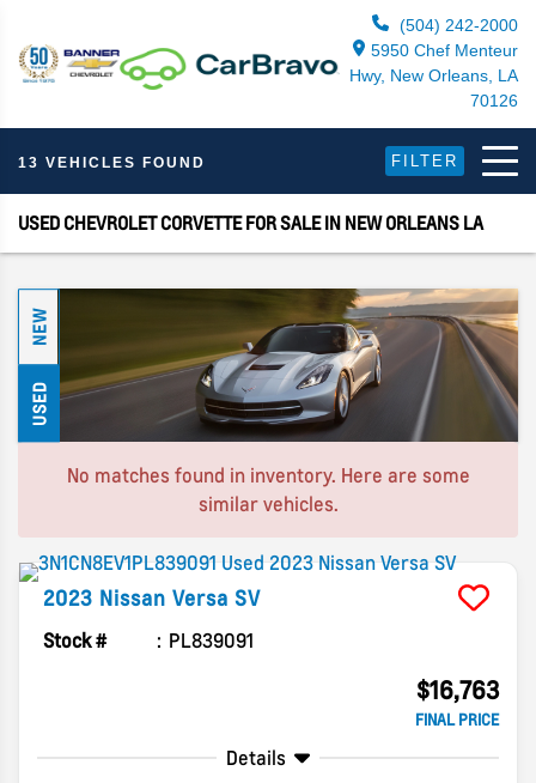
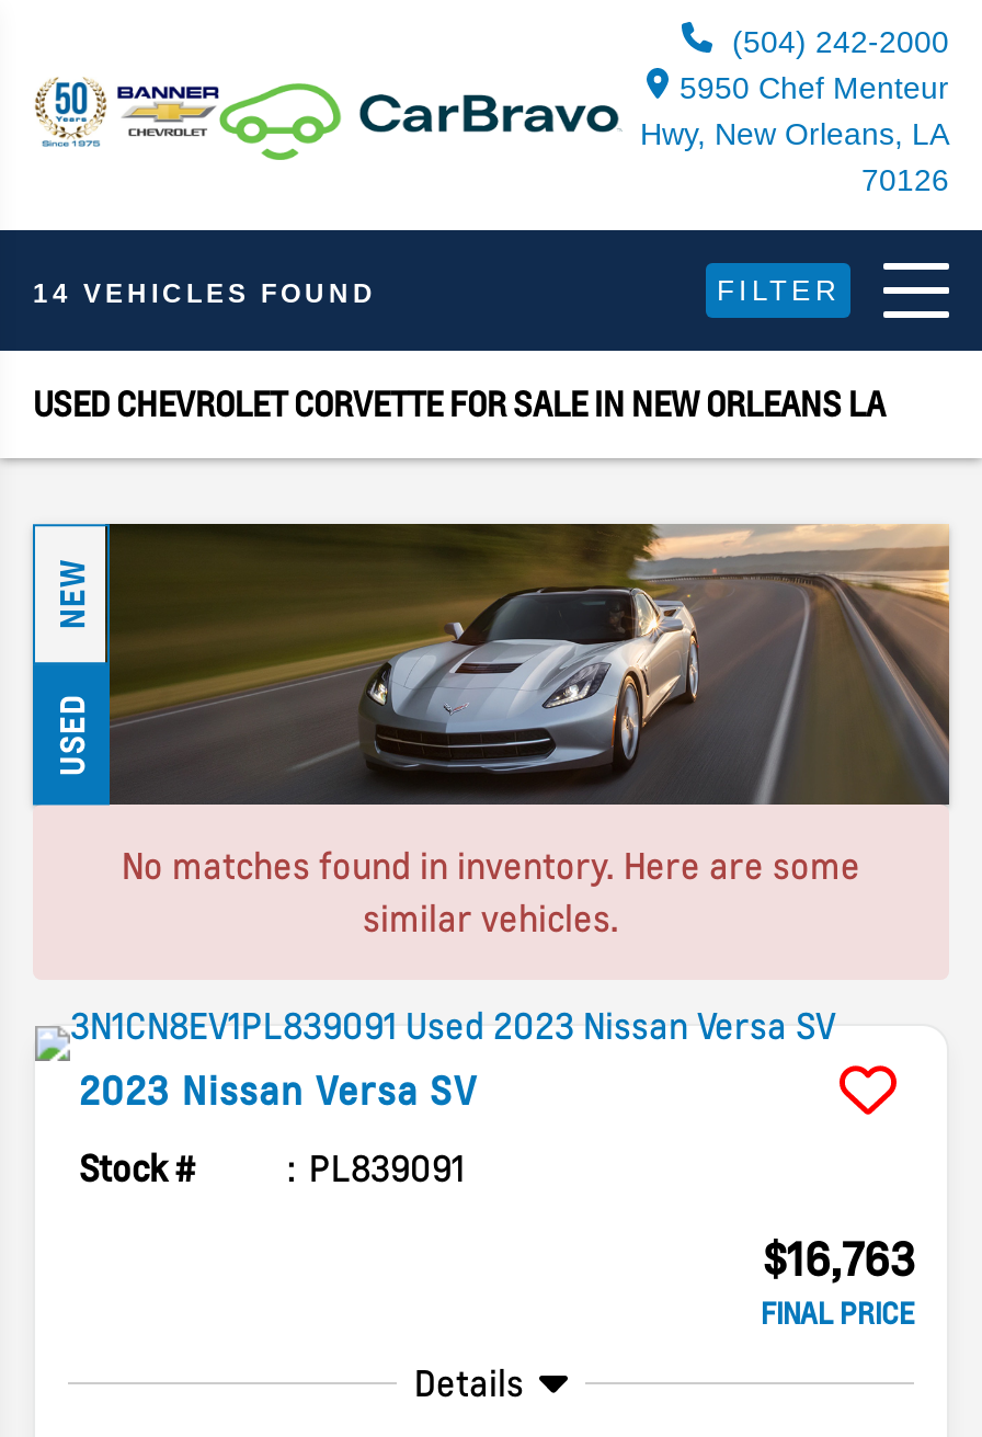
[18,154,206,171] 13 VEHICLES FOUND -> [33,277,377,308] 14 VEHICLES FOUND

